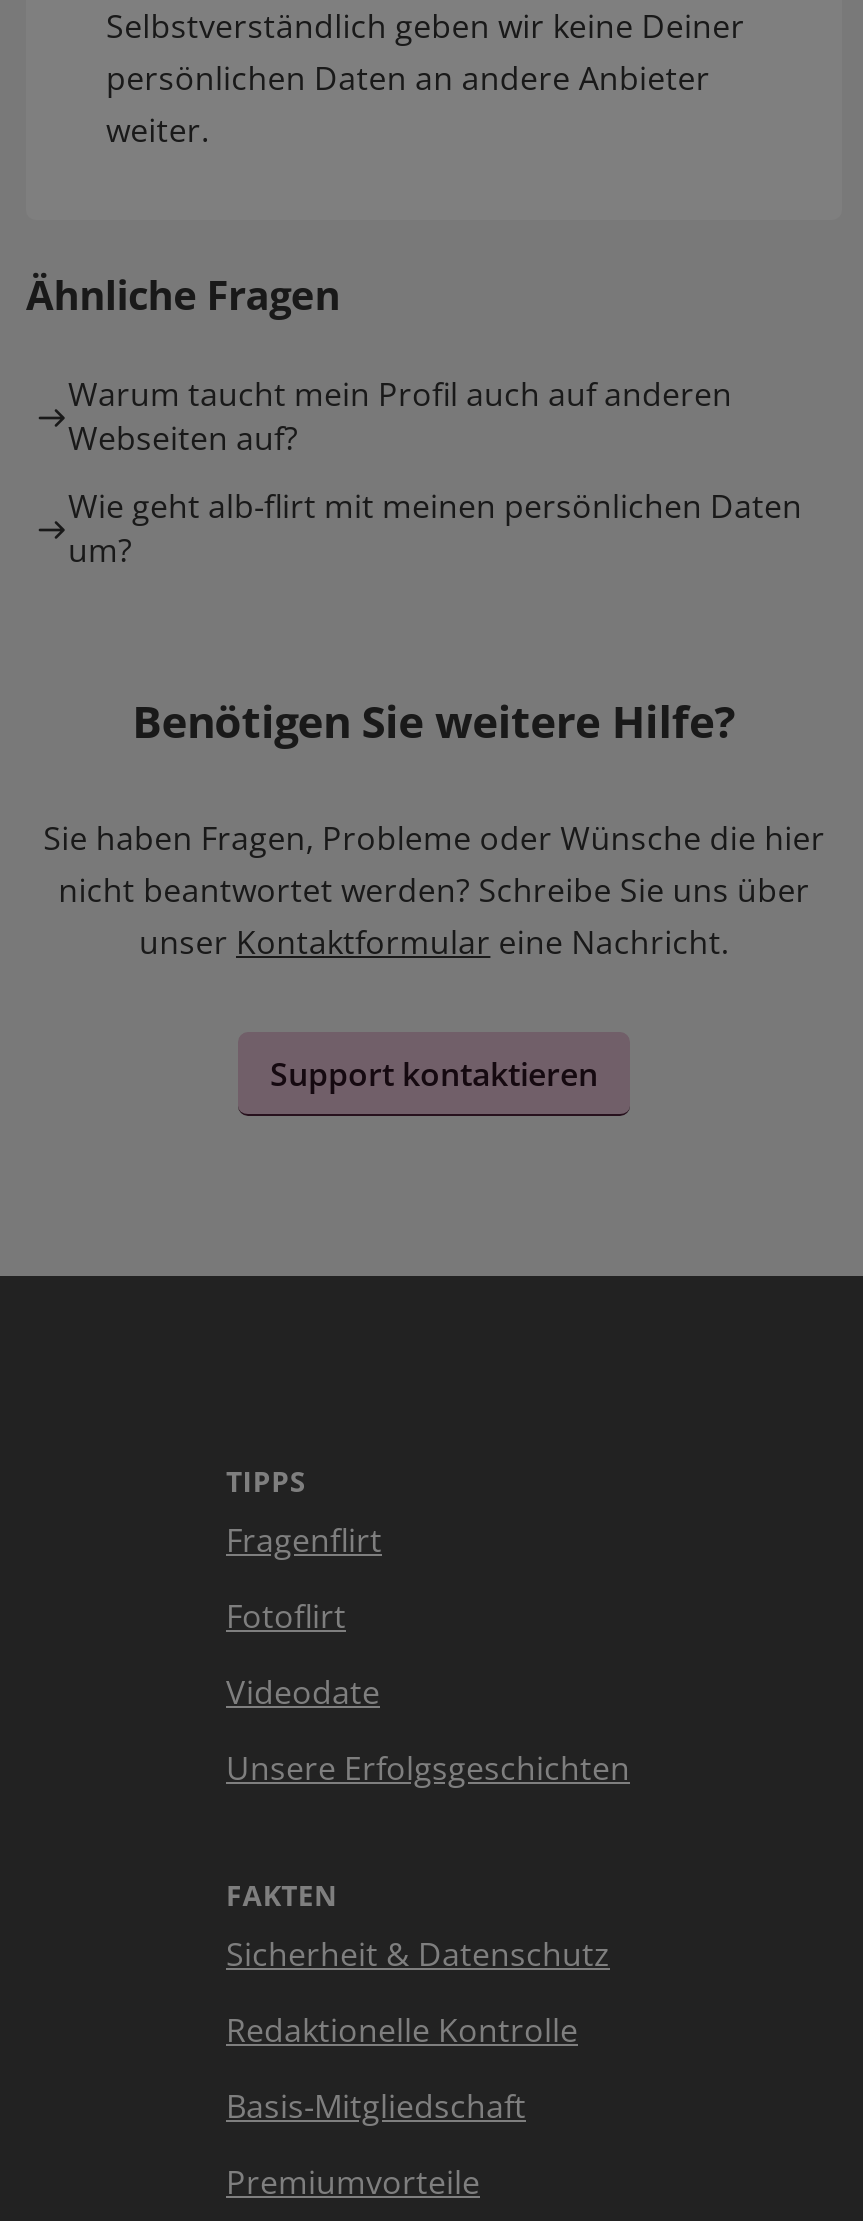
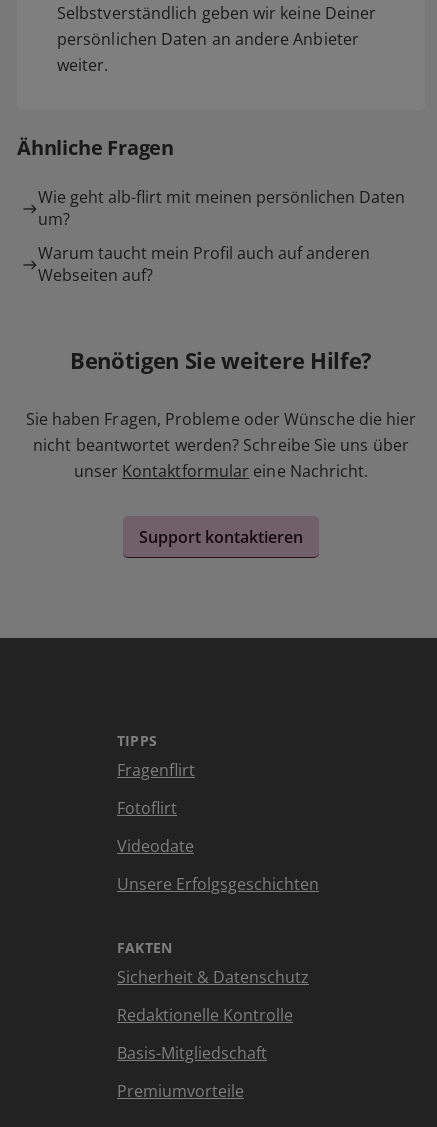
moved [68,373,732,461] -> [38,242,370,286]: Warum taucht mein Profil auch auf anderen | Webseiten auf?
moved [68,485,802,573] -> [38,186,405,230]: Wie geht alb-flirt mit meinen persönlichen Daten | um?

